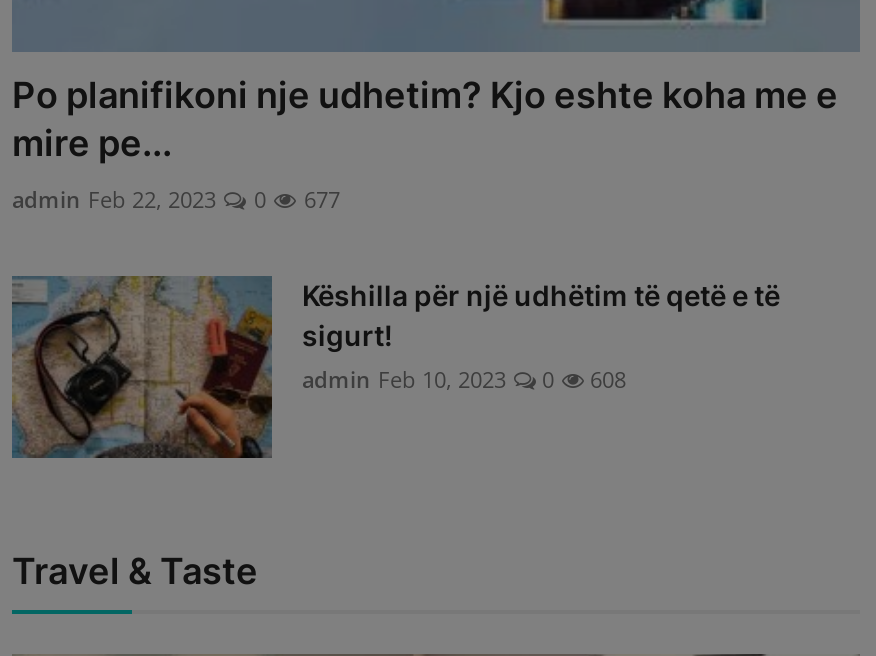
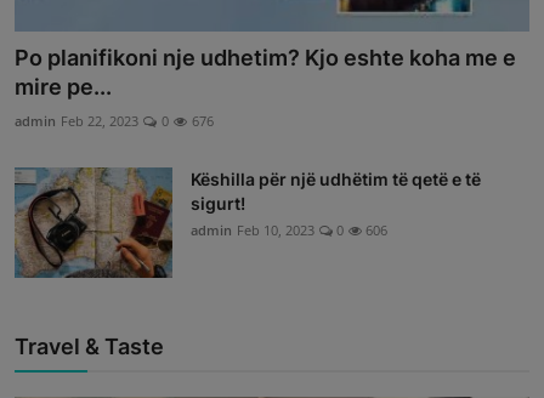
[12,184,340,214] admin Feb 22, 2023 0 677 -> [15,112,214,130] admin Feb 22, 2023 0 676
[302,364,626,394] admin Feb 10, 2023 0 608 -> [191,221,387,239] admin Feb 10, 2023 0 606

